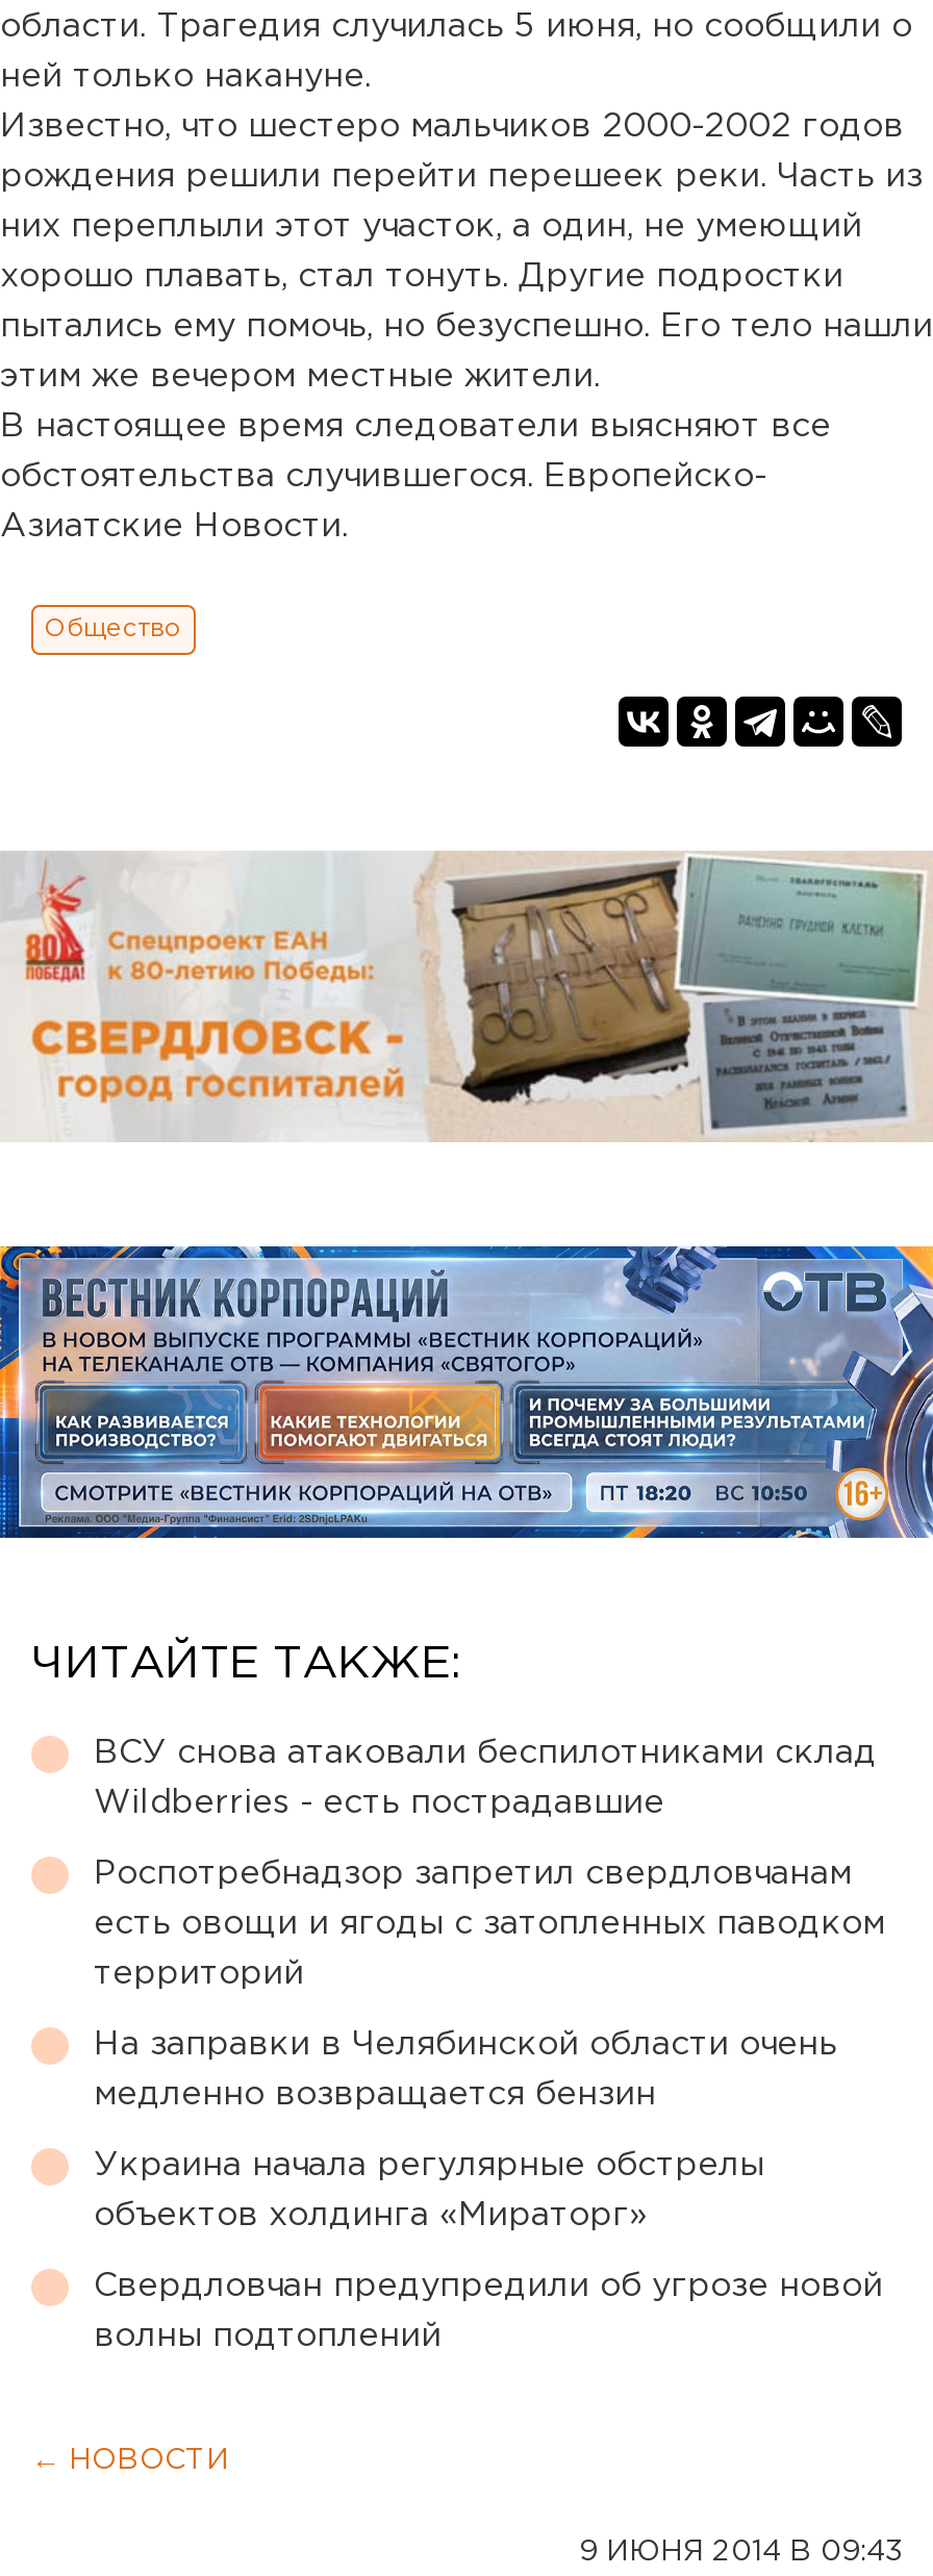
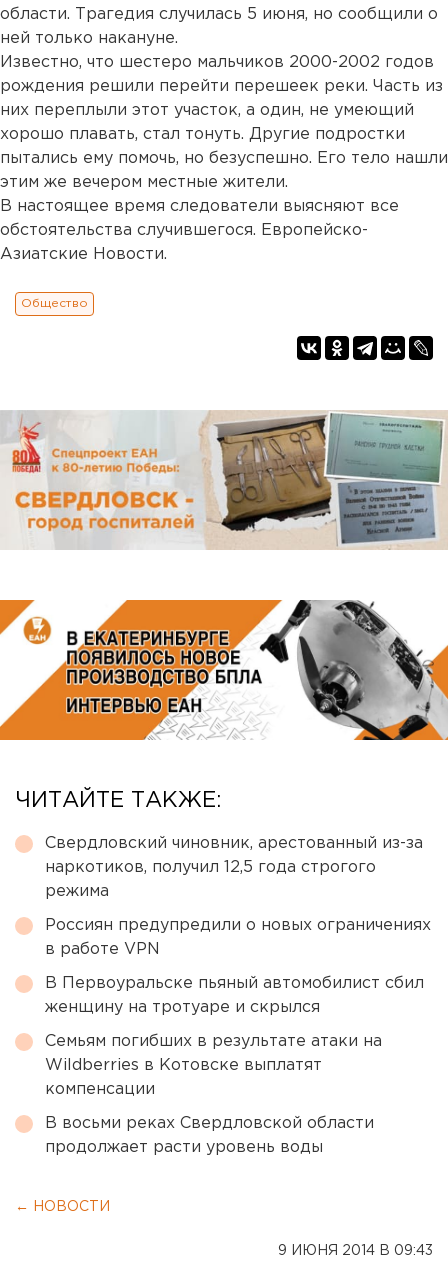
[6,1244,927,1540] [image] -> [3,599,445,741] [image]
[94,1738,885,2352] ВСУ снова атаковали беспилотниками склад | Wildberries - есть пострадавшие | Роспотребнадзор запретил свердловчанам | есть овощи и ягоды с затопленных паводком | территорий | На заправки в Челябинской области очень | медленно возвращается бензин | Украина начала регулярные обстрелы | объектов холдинга «Мираторг» | Свердловчан предупредили об угрозе новой | волны подтоплений -> [45,836,431,1155] Свердловский чиновник, арестованный из-за | наркотиков, получил 12,5 года строгого | режима | Россиян предупредили о новых ограничениях | в работе VPN | В Первоуральске пьяный автомобилист сбил | женщину на тротуаре и скрылся | Семьям погибших в результате атаки на | Wildberries в Котовске выплатят | компенсации | В восьми реках Свердловской области | продолжает расти уровень воды

